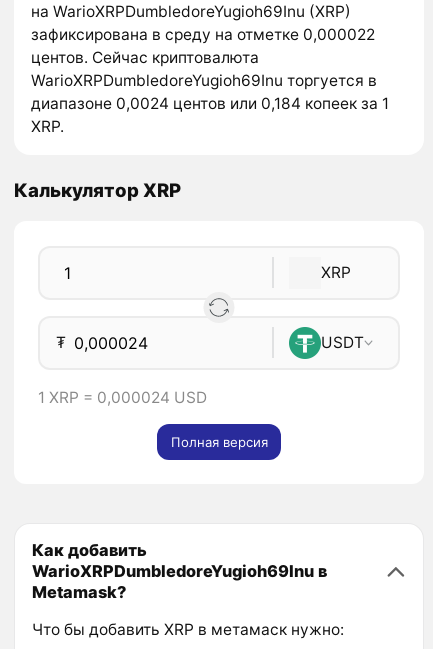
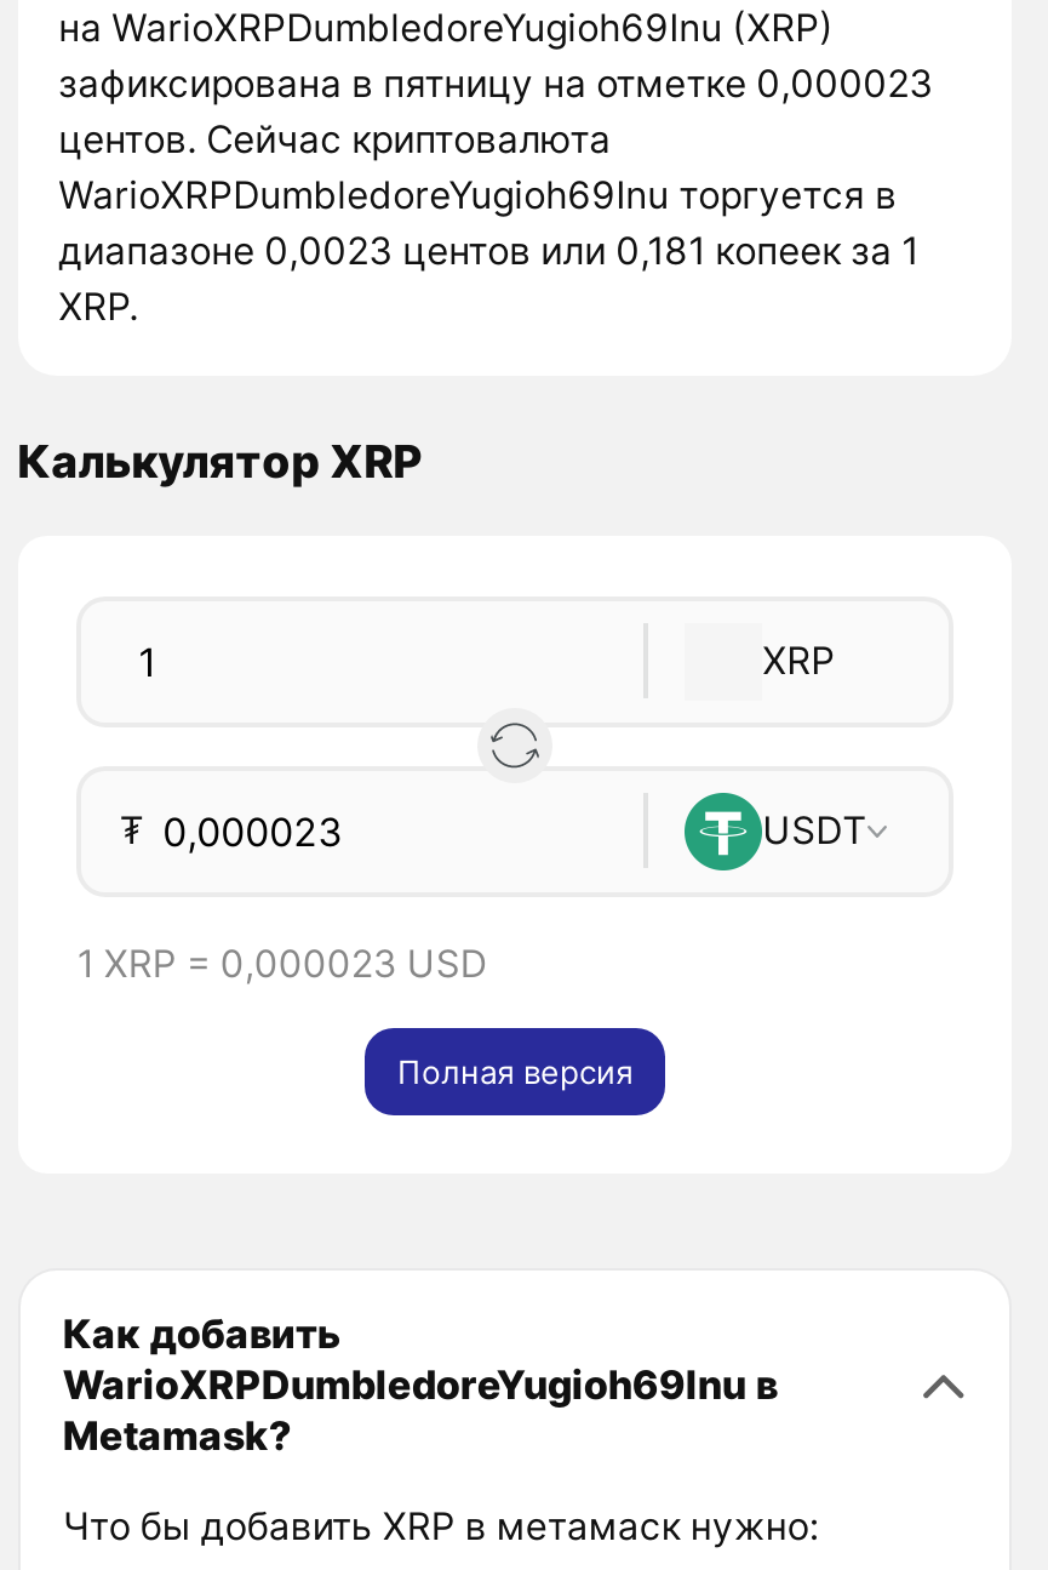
[31,25,375,44] зафиксирована в среду на отметке 0,000022 -> [58,60,933,106] зафиксирована в пятницу на отметке 0,000023
[31,94,389,113] диапазоне 0,0024 центов или 0,184 копеек за 1 -> [58,228,919,274] диапазоне 0,0023 центов или 0,181 копеек за 1
[38,388,207,407] 1 XRP = 0,000024 USD -> [77,940,487,986] 1 XRP = 0,000023 USD

